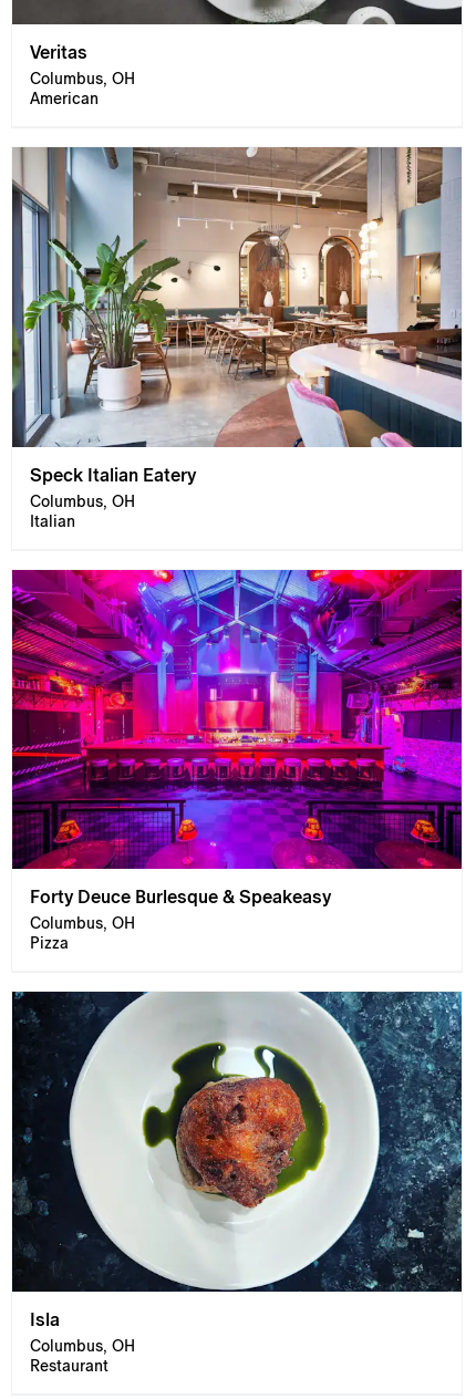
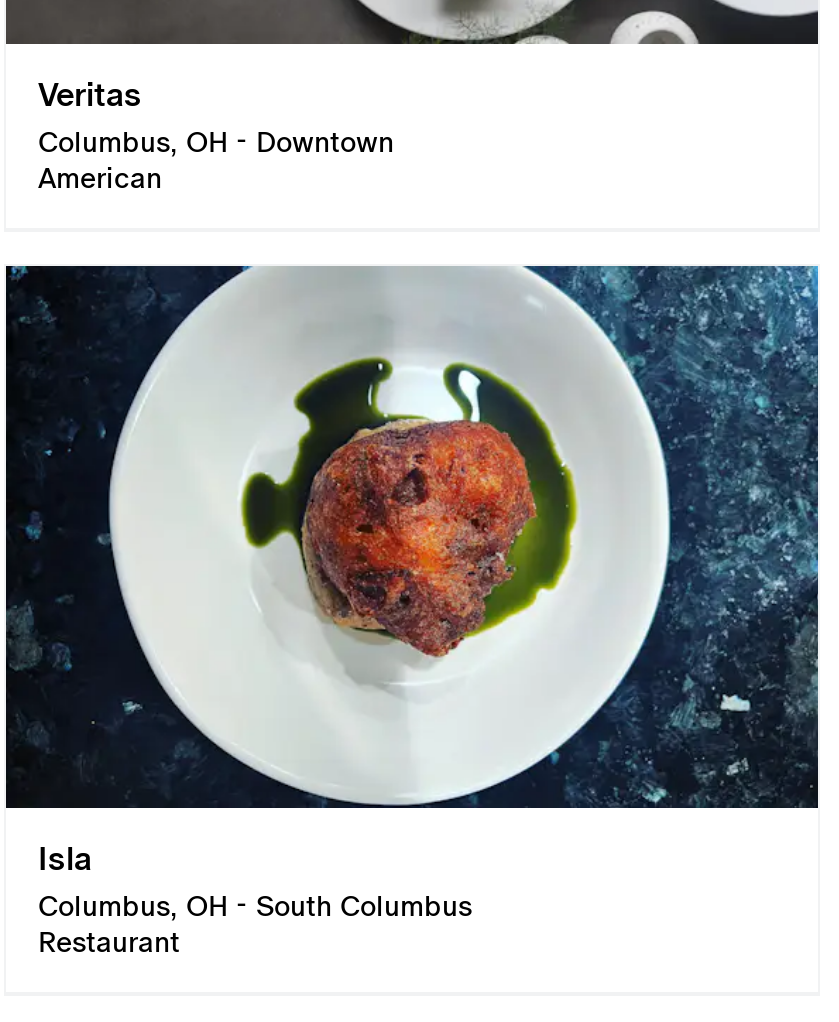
[30,70,135,87] Columbus, OH -> [38,126,394,158] Columbus, OH - Downtown
[12,146,462,530] [image] | Speck Italian Eatery | Columbus, OH | Italian -> none
[11,569,463,952] [image] | Forty Deuce Burlesque & Speakeasy | Columbus, OH | Pizza -> none
[30,1337,135,1355] Columbus, OH -> [38,889,472,921] Columbus, OH - South Columbus

